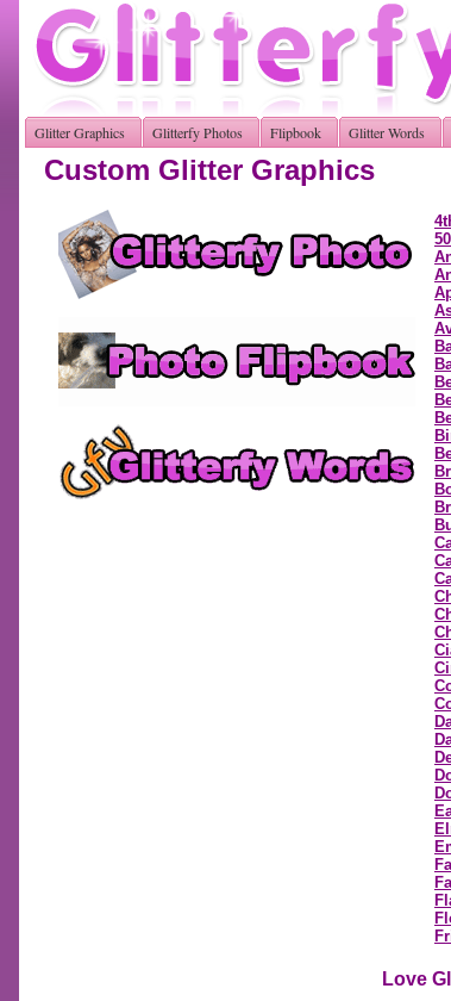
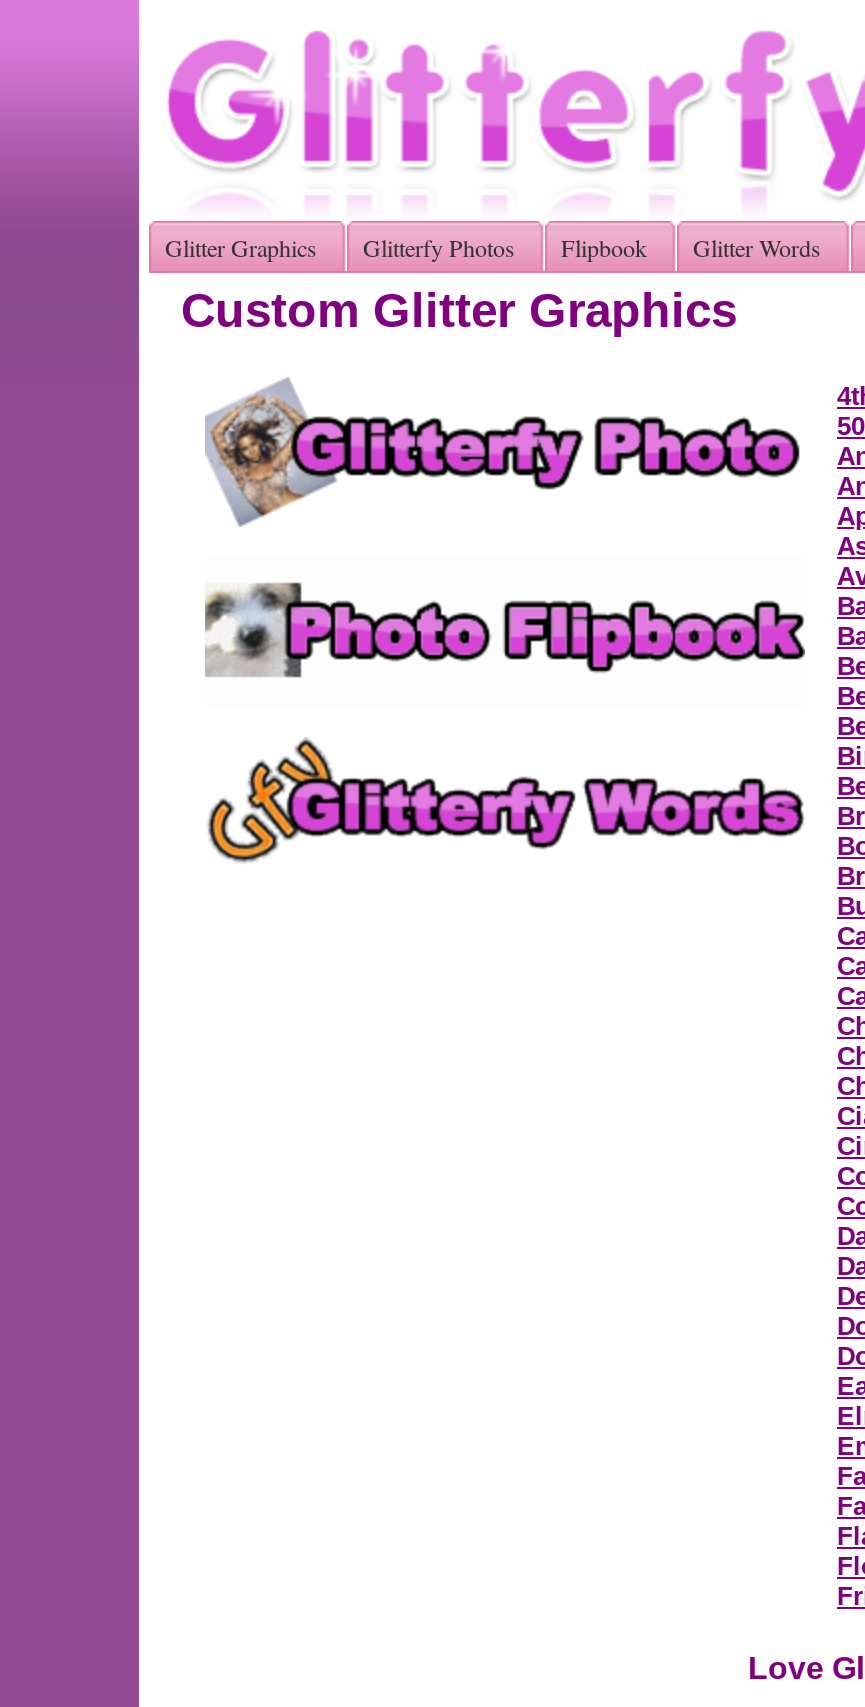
[57,331,115,388] [image] -> [205,581,303,675] [image]

